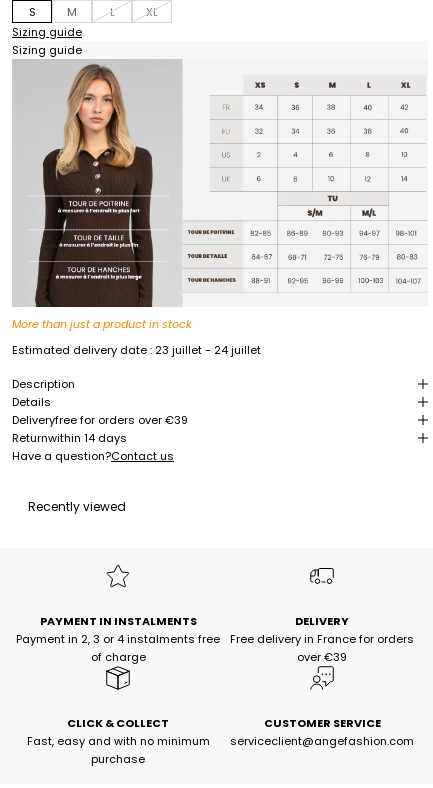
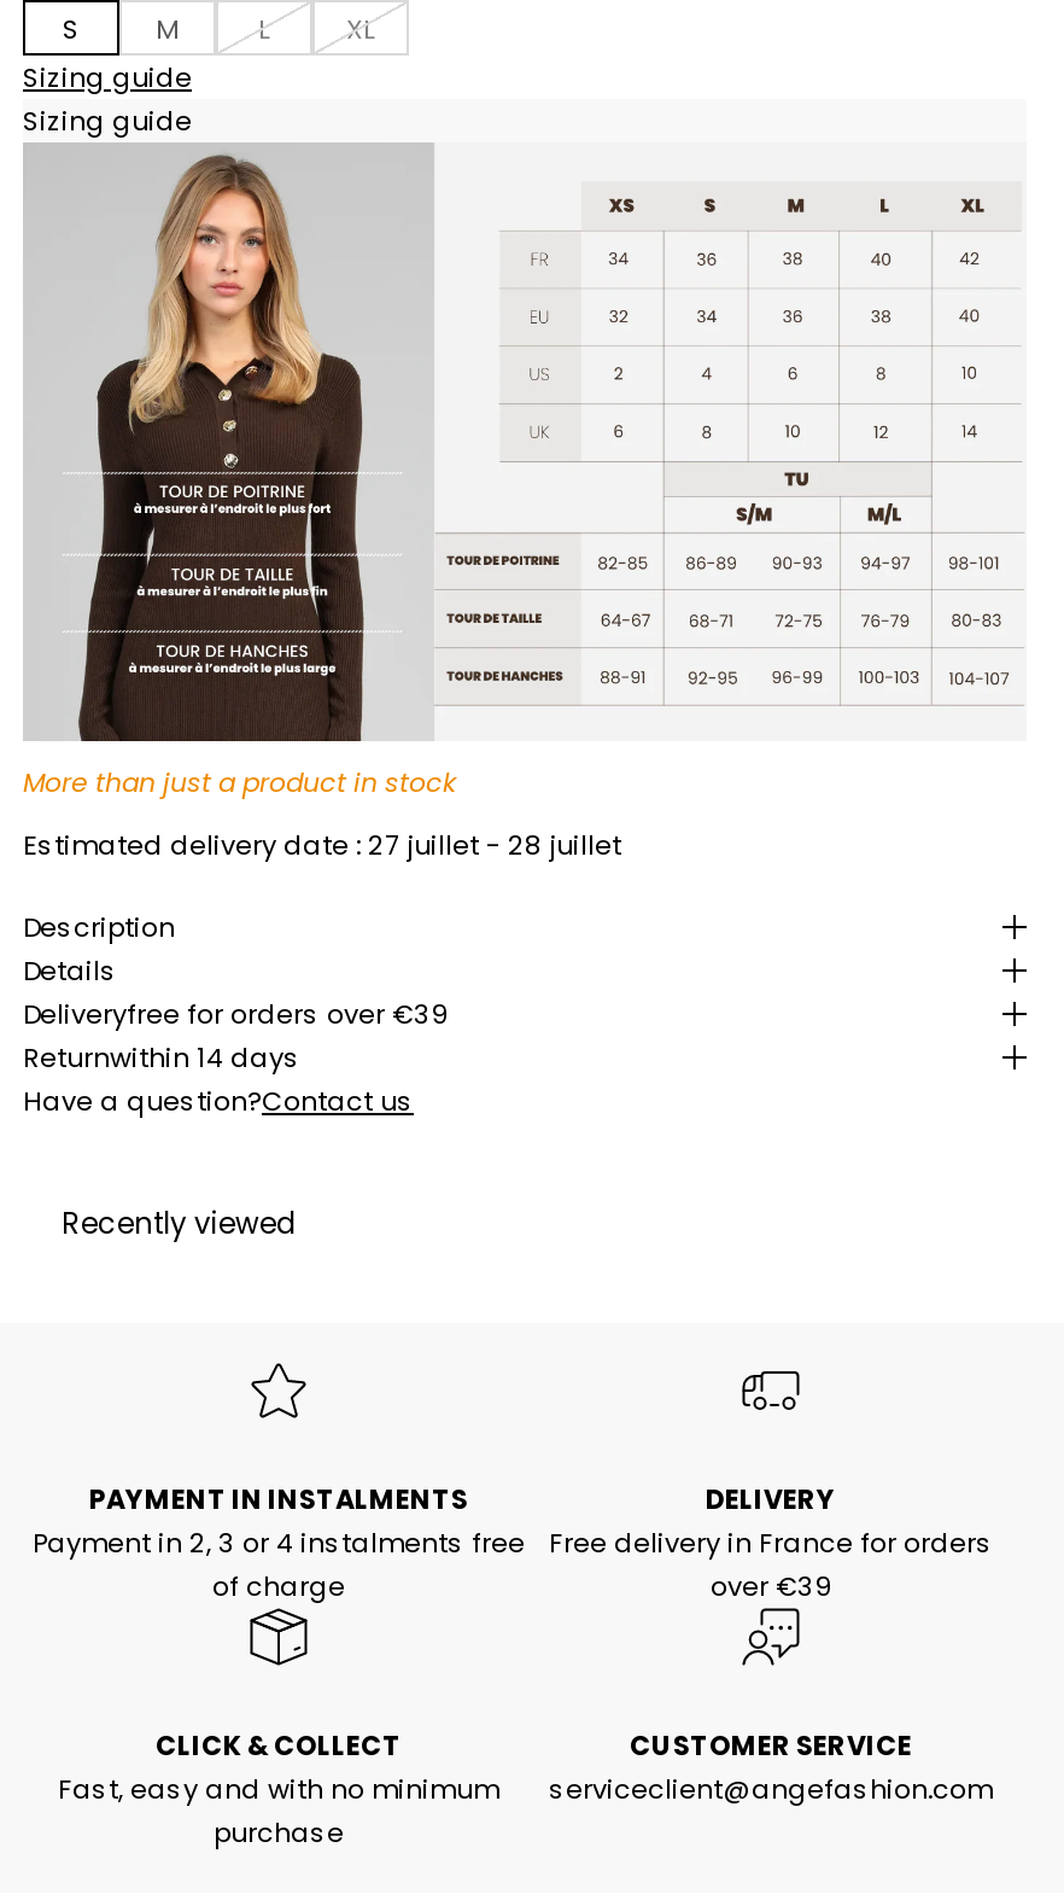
[12,342,261,358] Estimated delivery date : 23 juillet - 24 juillet -> [23,825,621,864] Estimated delivery date : 27 juillet - 28 juillet

